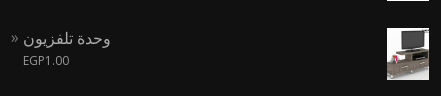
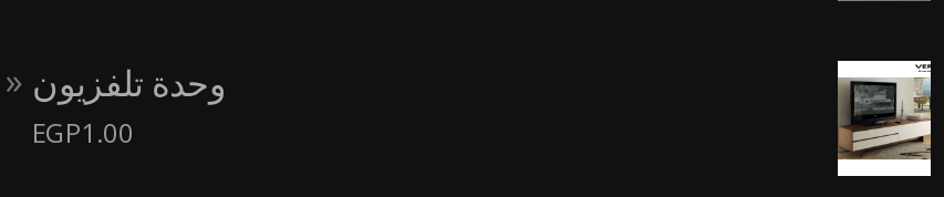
[386,27,429,80] [image] -> [836,60,933,177] [image]

